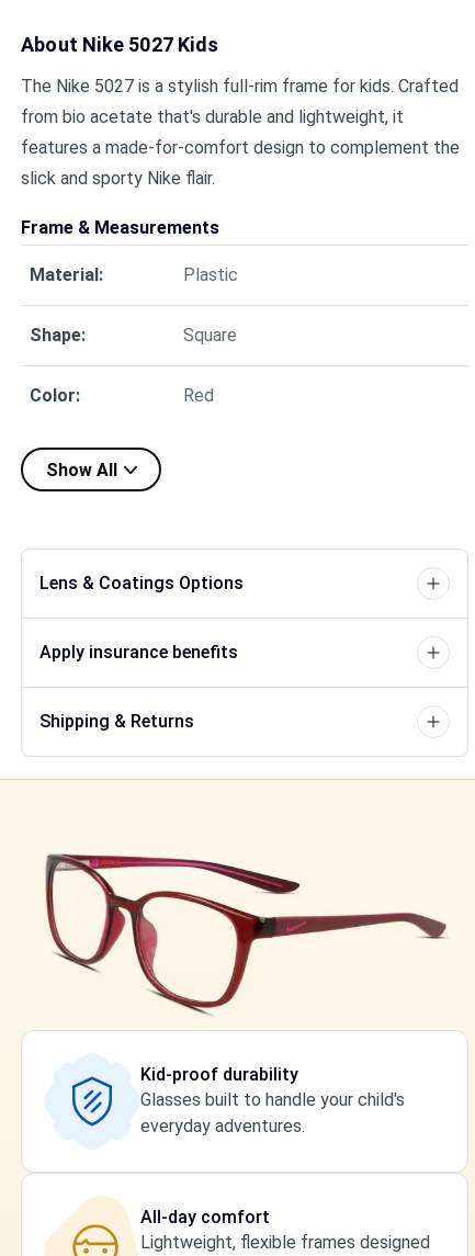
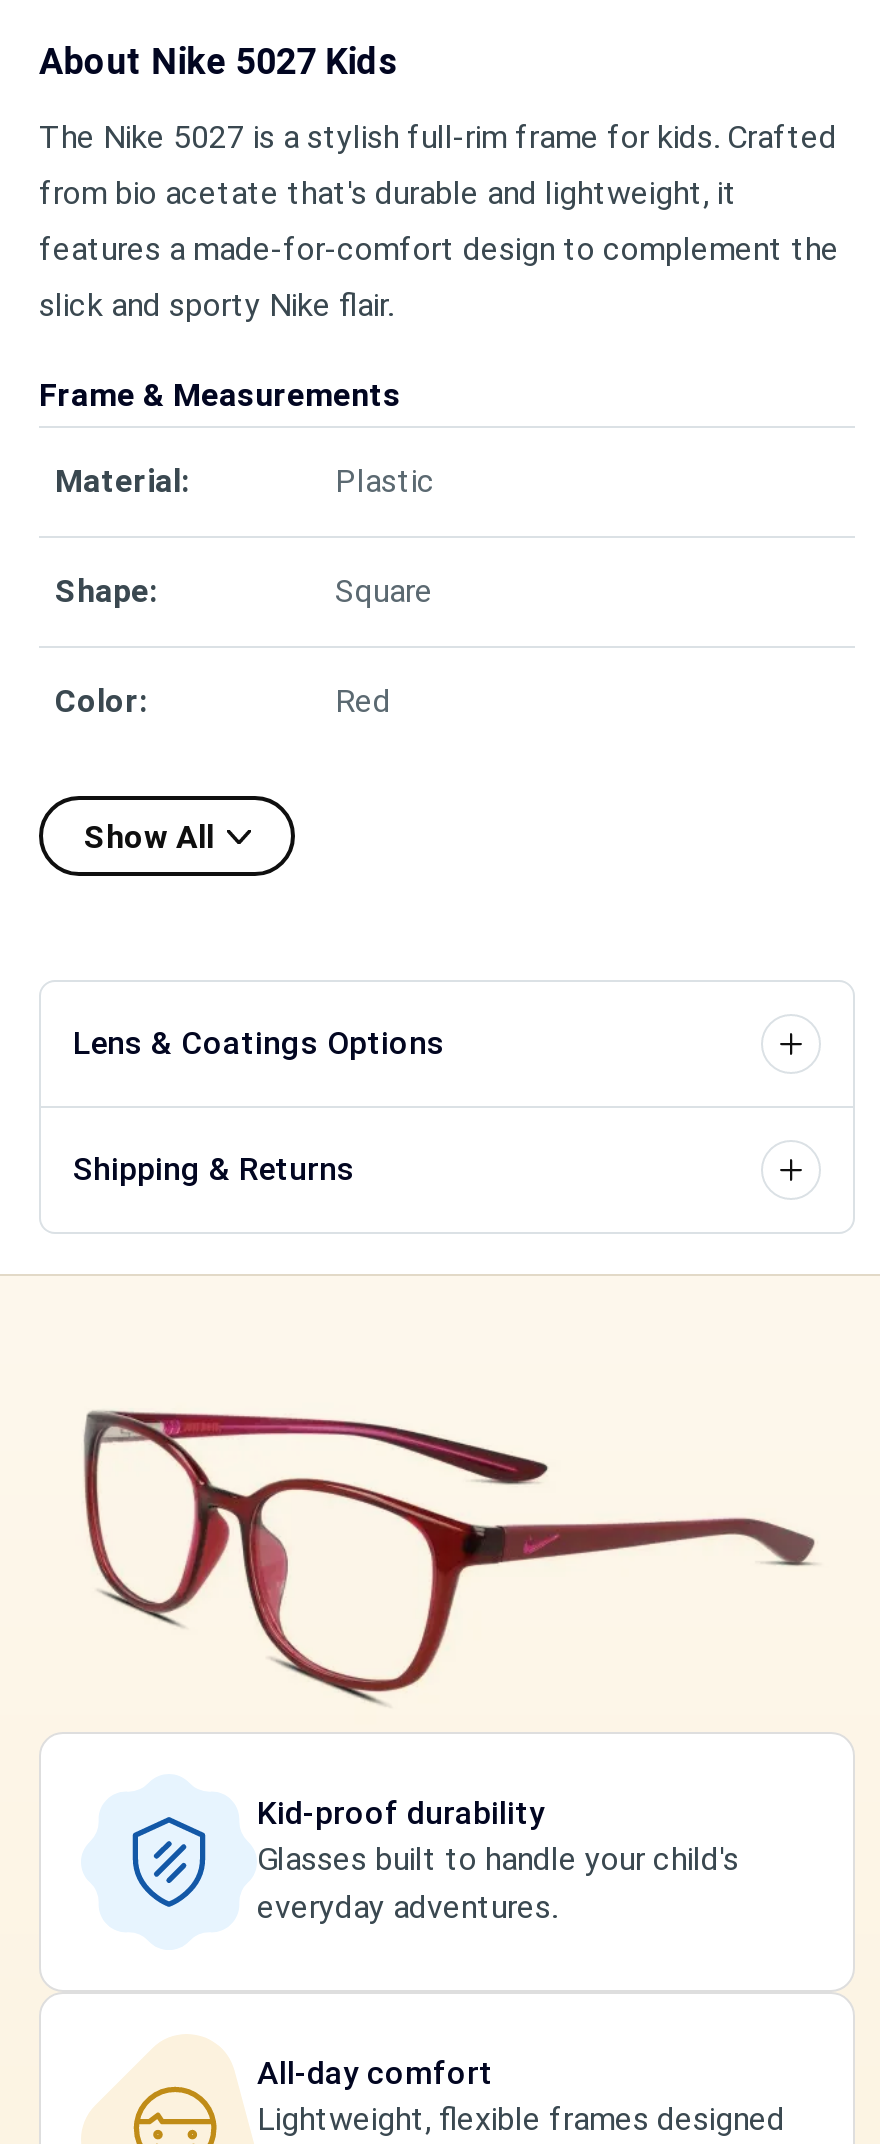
[39,642,238,663] Apply insurance benefits -> none

